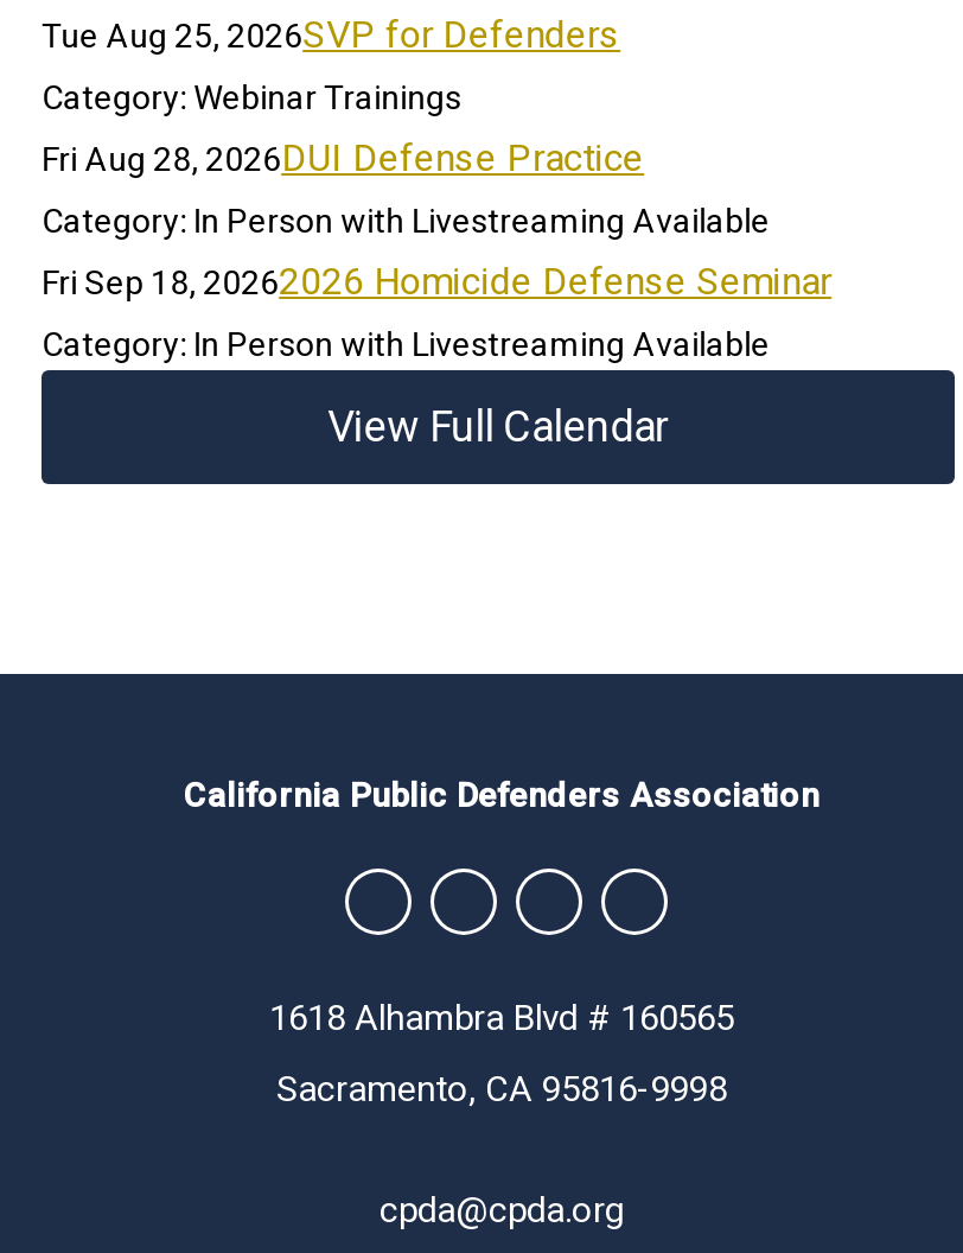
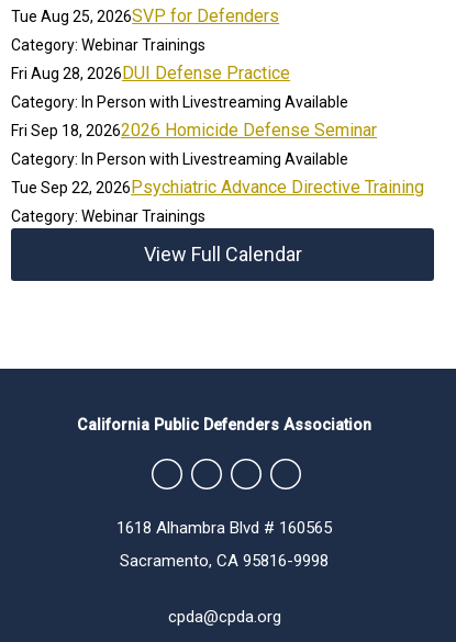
none -> [11,176,424,225] Tue Sep 22, 2026Psychiatric Advance Directive Training | Category: Webinar Trainings

